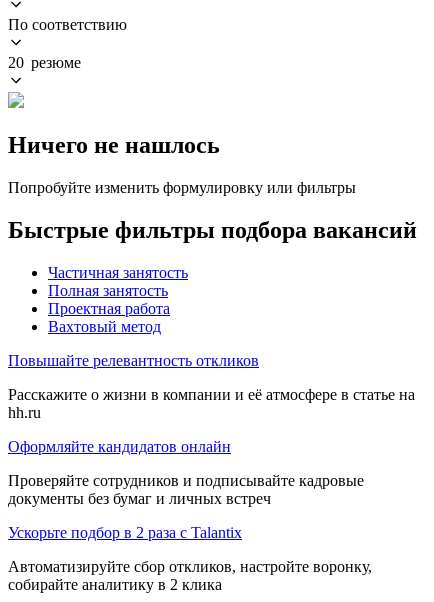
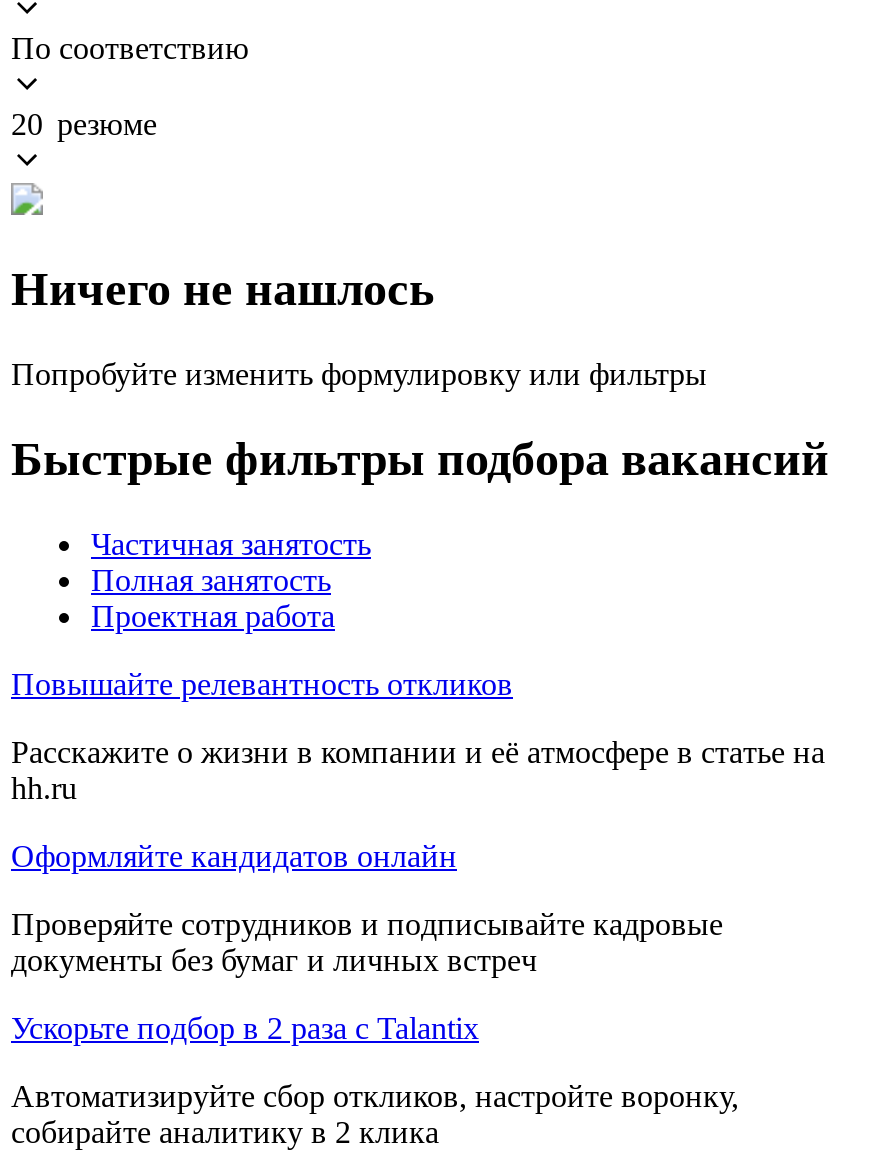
[48,317,161,334] Вахтовый метод -> none

